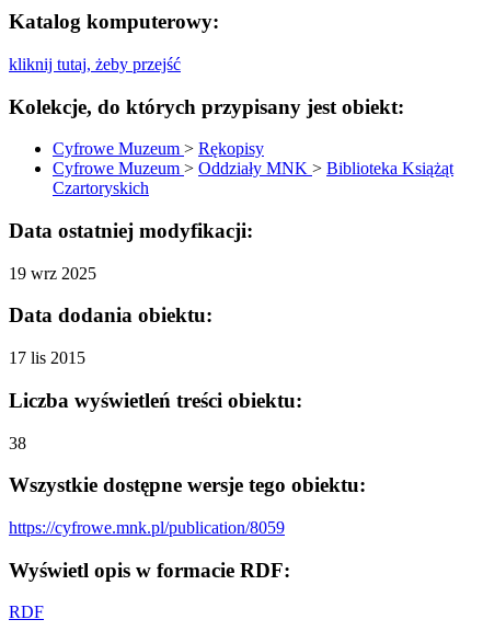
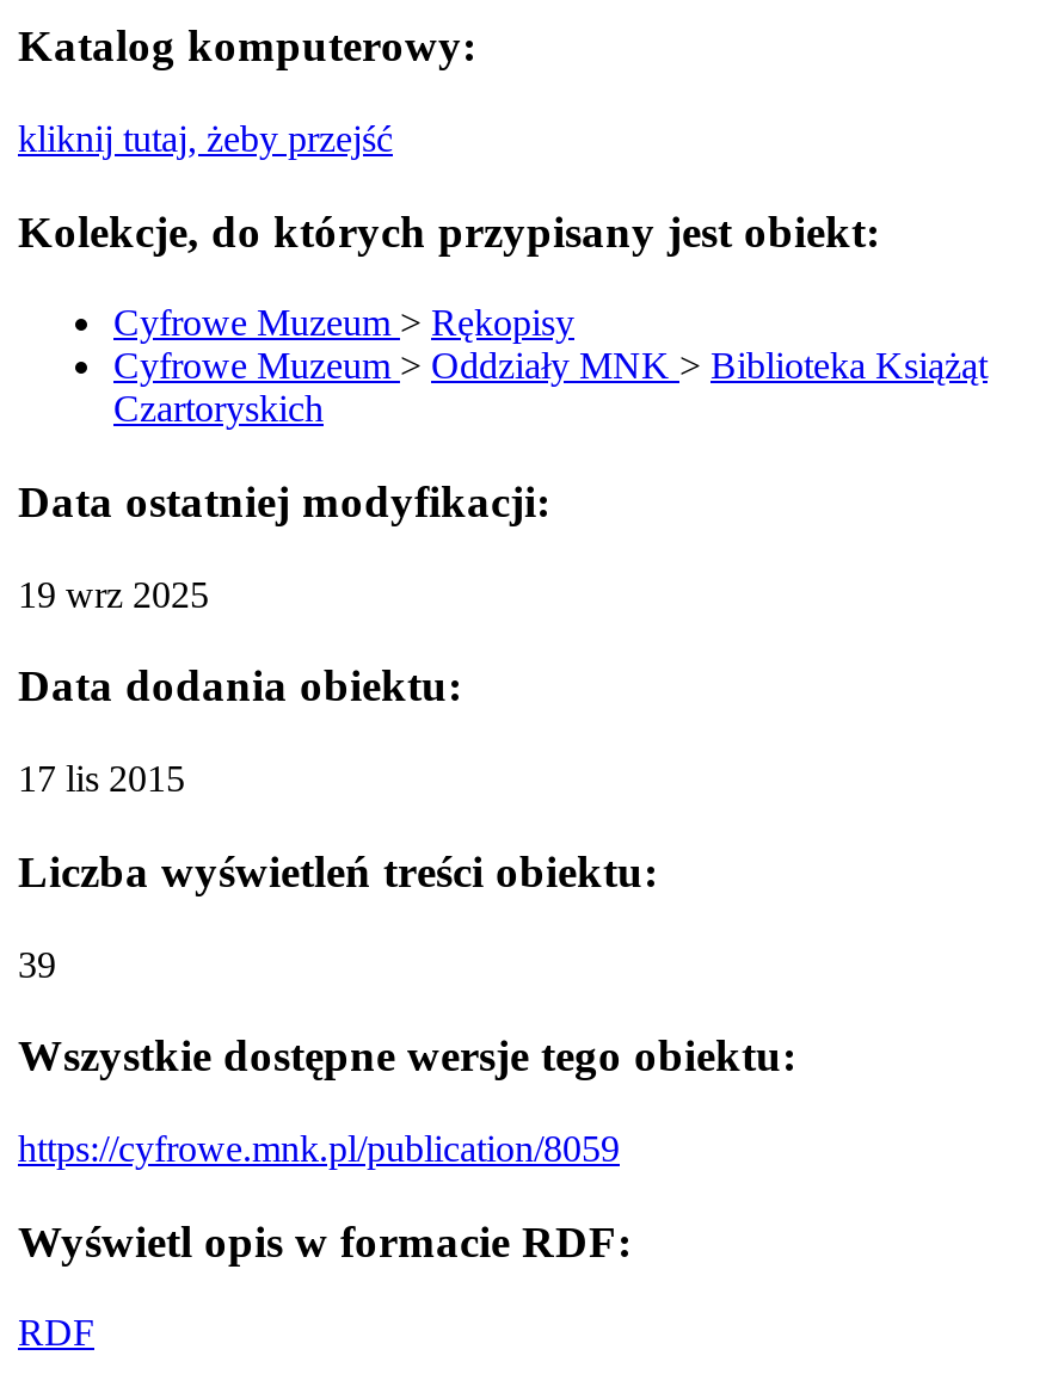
[9,433,26,452] 38 -> [18,943,56,984] 39

